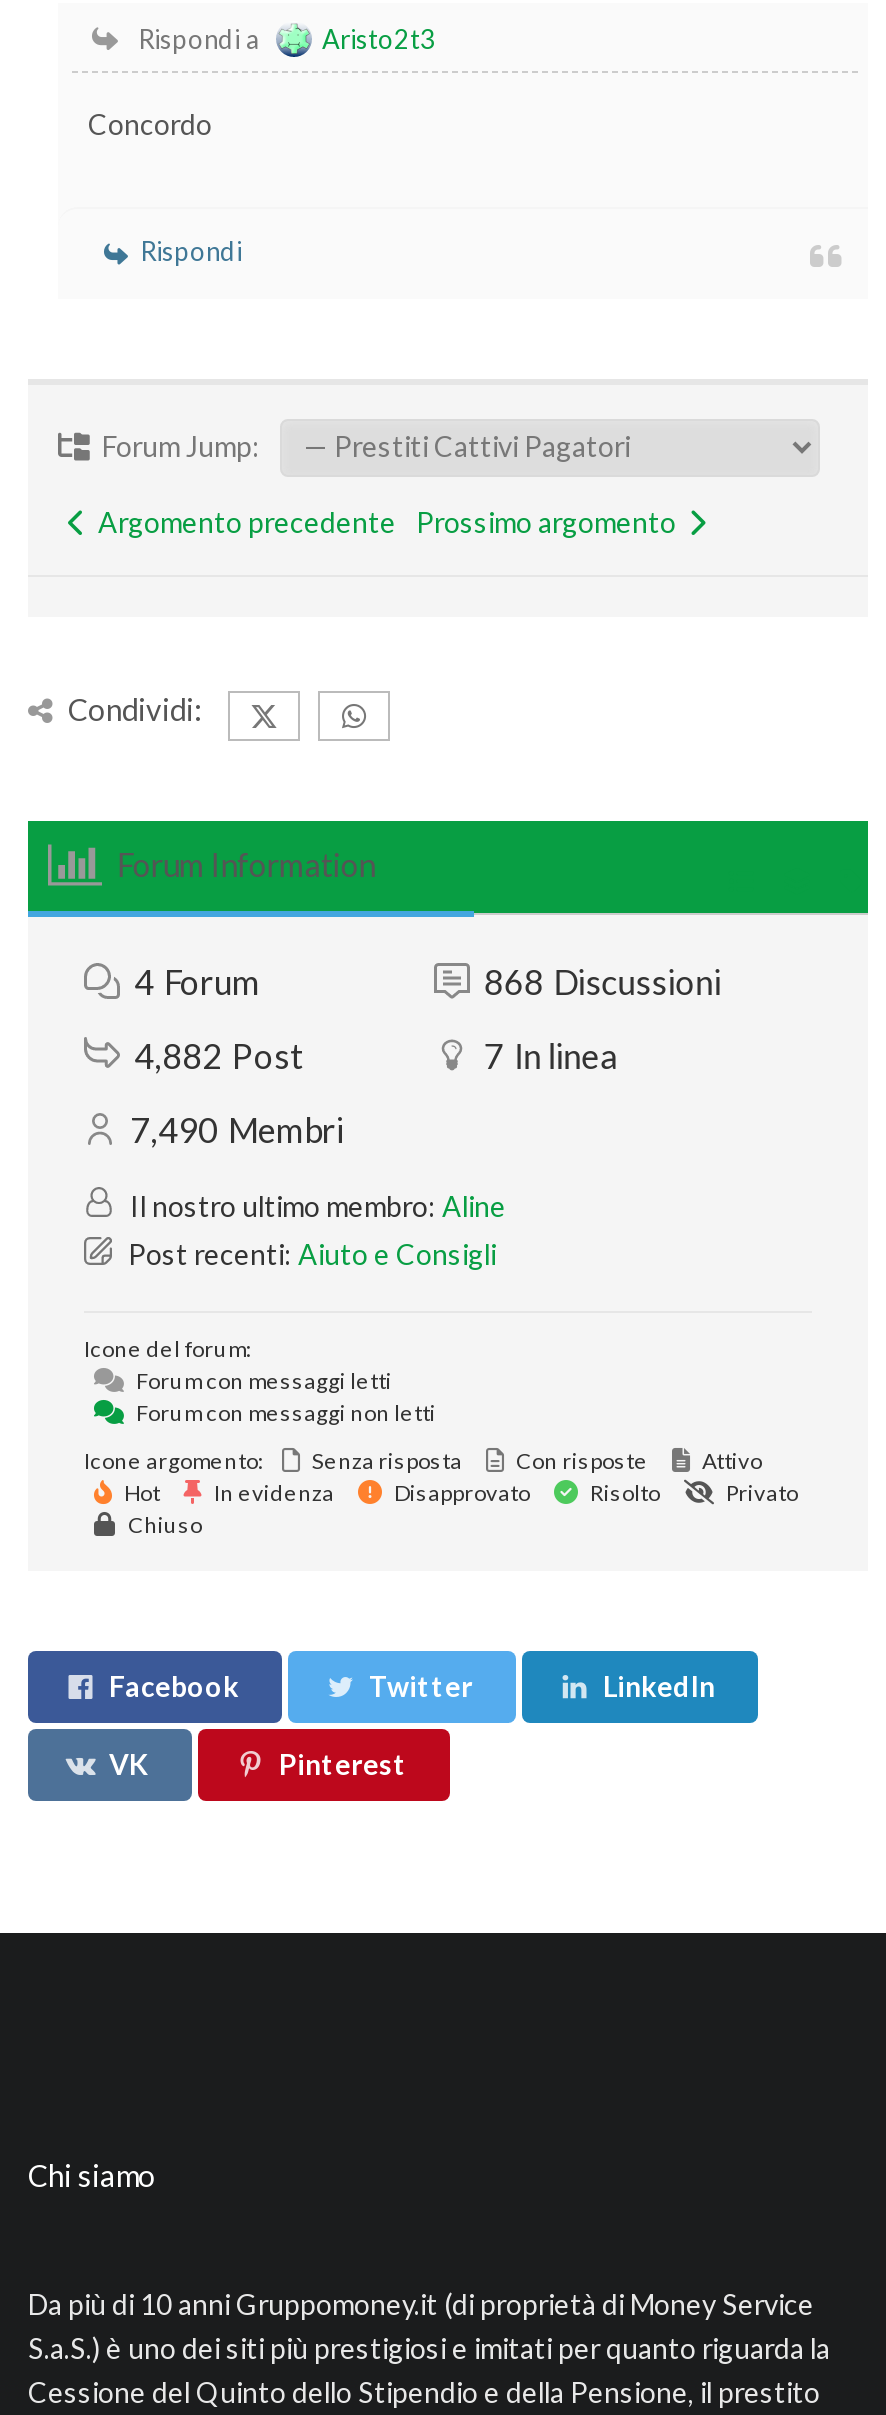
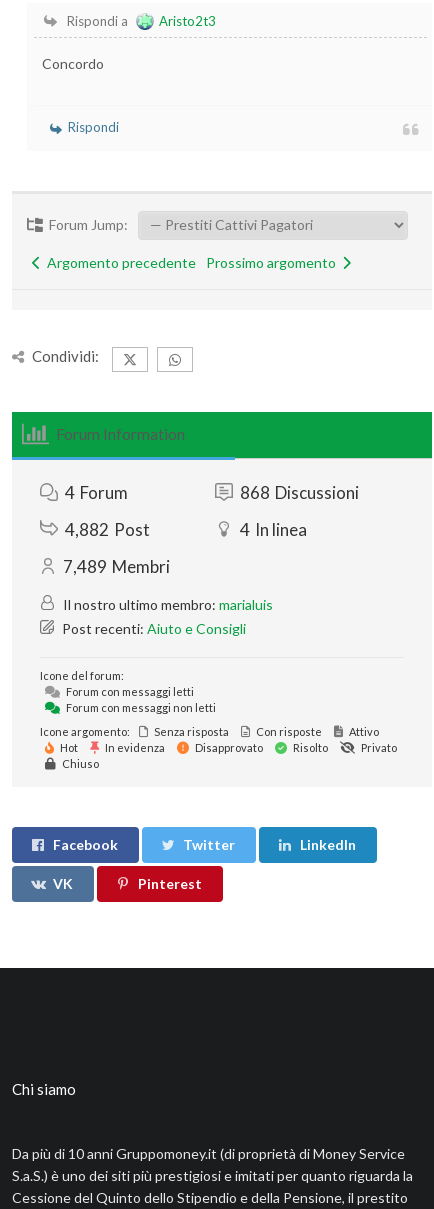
[483,1035,617,1077] 7 In linea -> [240,519,307,540] 4 In linea
[130,1109,344,1151] 7,490 Membri -> [63,556,170,577] 7,489 Membri
[124,1189,506,1223] Il nostro ultimo membro: Aline -> [60,596,273,613] Il nostro ultimo membro: marialuis

